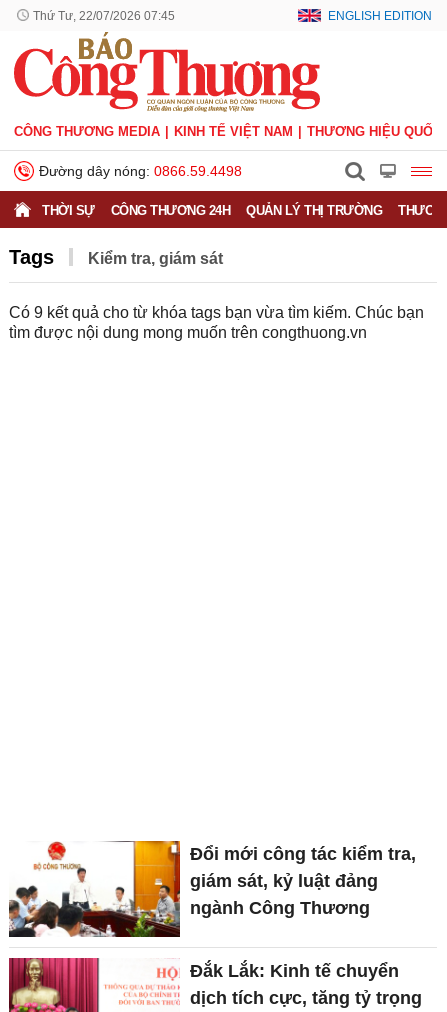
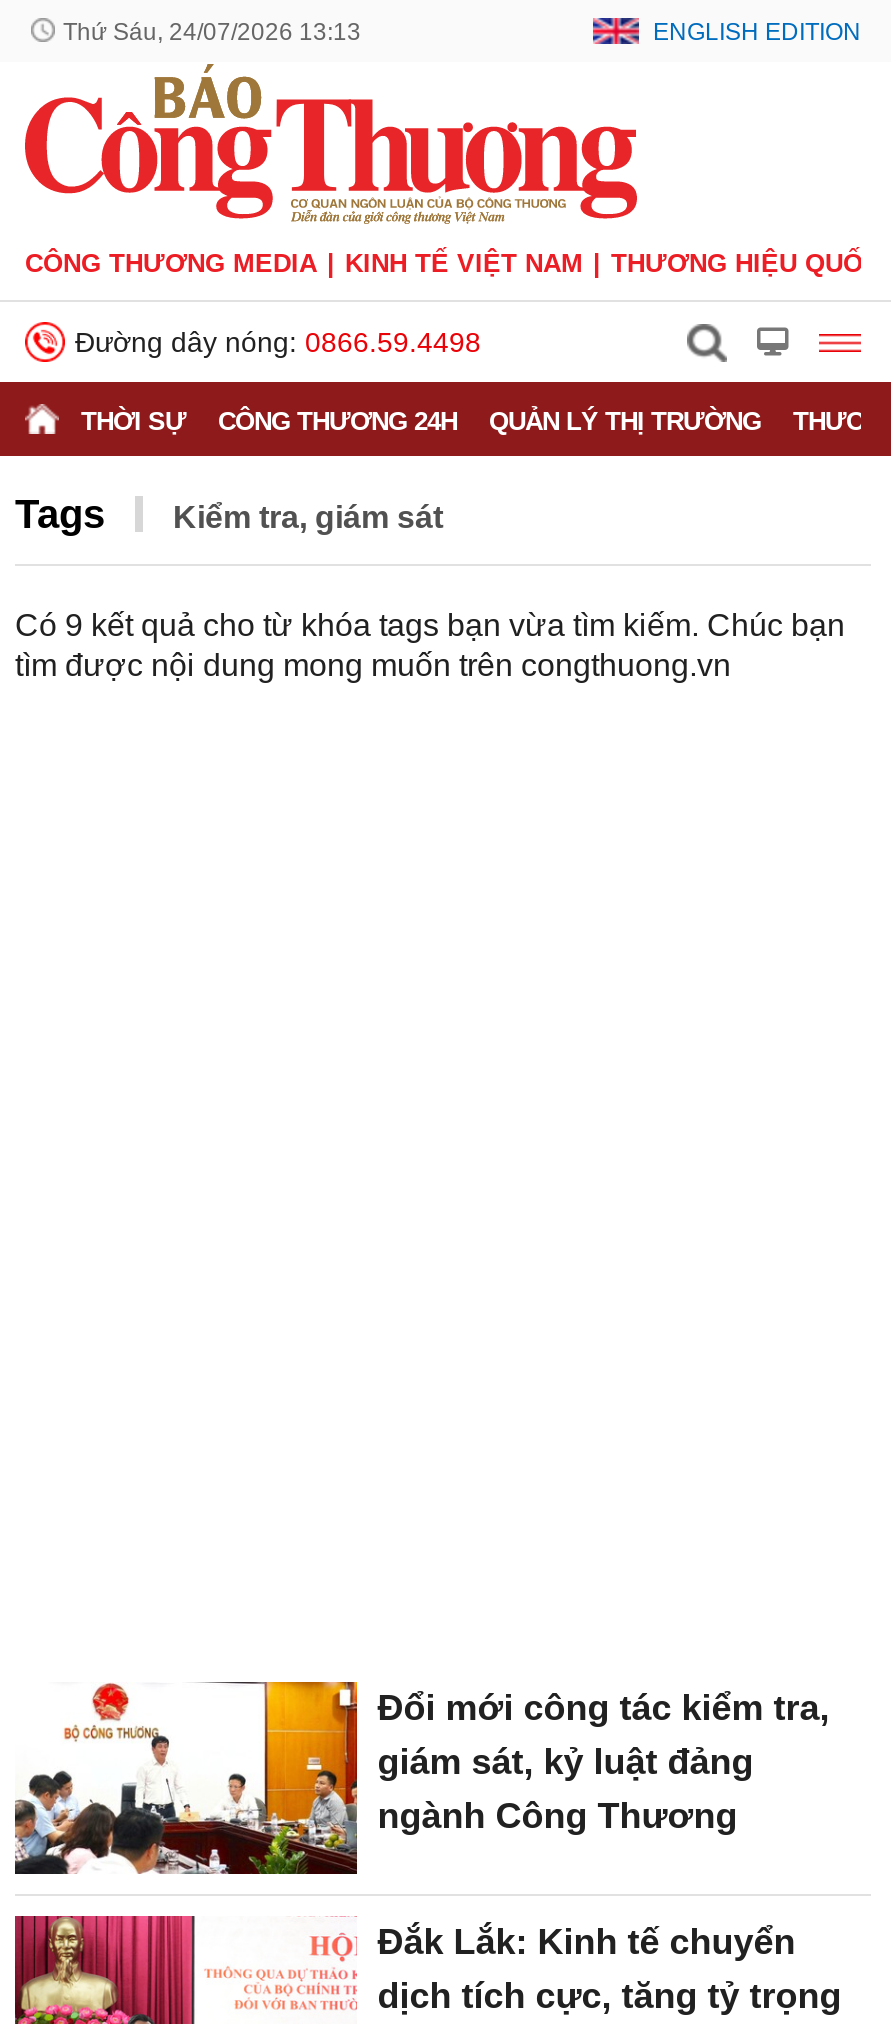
[33,9,175,23] Thứ Tư, 22/07/2026 07:45 -> [63,18,361,46] Thứ Sáu, 24/07/2026 13:13

